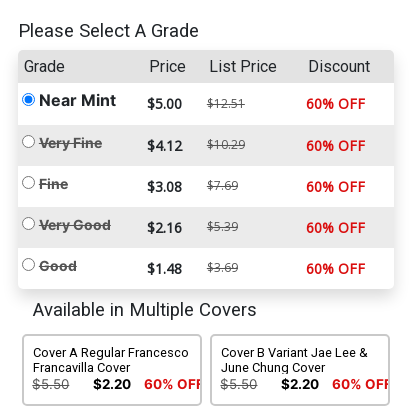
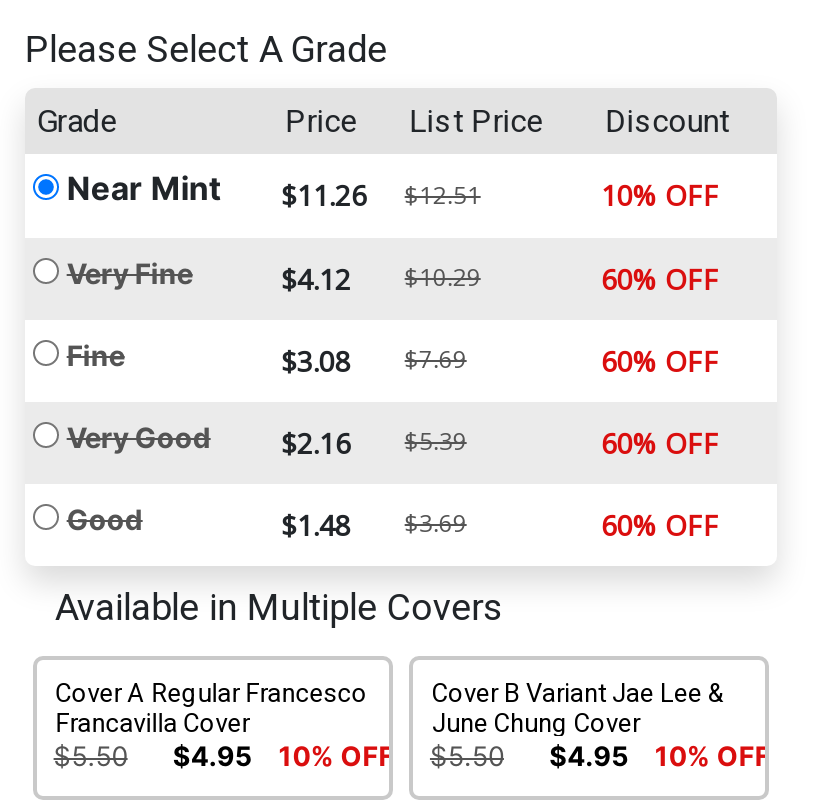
[39,90,245,113] Near Mint $5.00 $12.51 -> [67,168,481,214] Near Mint $11.26 $12.51
[306,94,365,113] 60% OFF -> [601,176,719,214] 10% OFF
[93,376,131,392] $2.20 -> [173,740,253,772] $4.95
[144,376,204,392] 60% OFF -> [278,740,394,772] 10% OFF
[281,376,319,392] $2.20 -> [549,740,629,772] $4.95
[332,376,392,392] 60% OFF -> [655,740,771,772] 10% OFF

